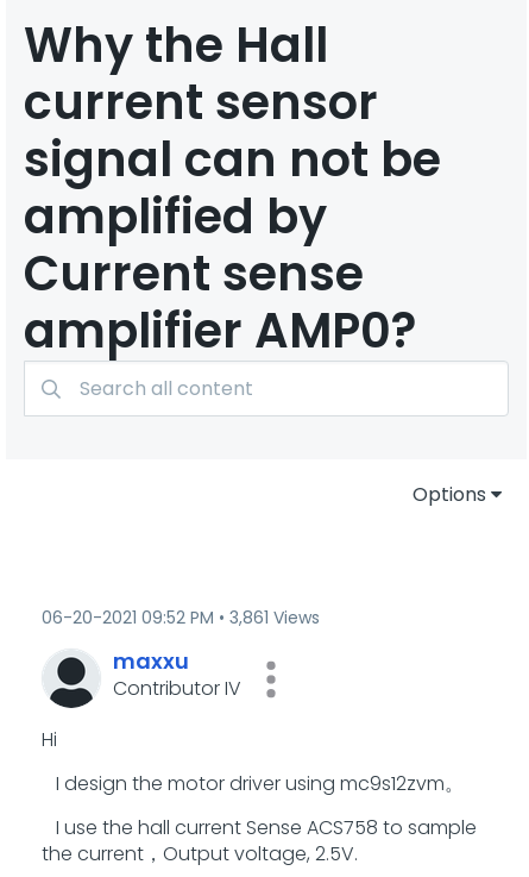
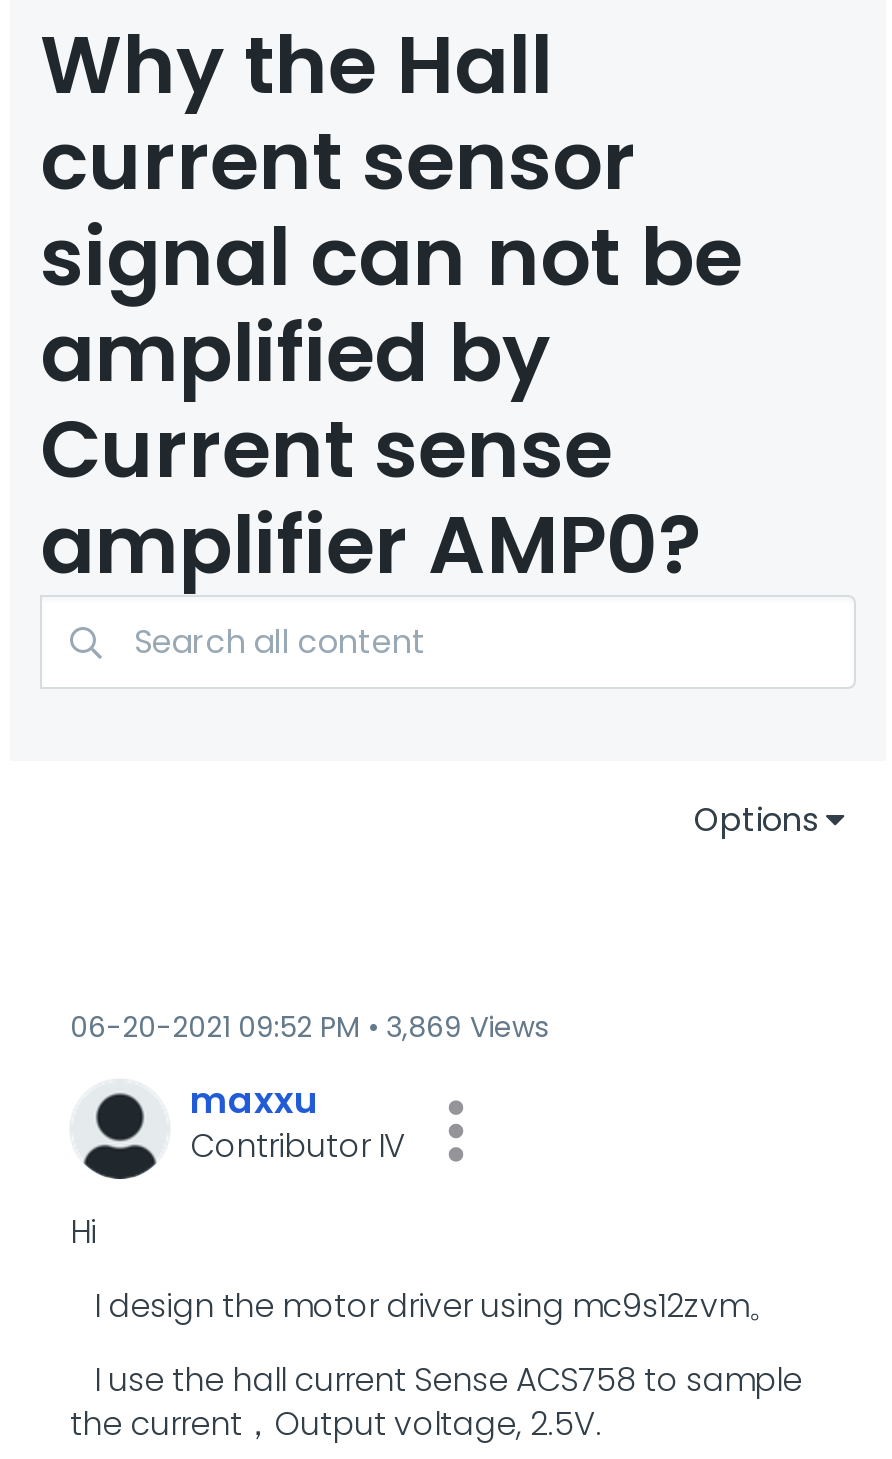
[42,606,320,629] 06-20-2021 09:52 PM 3,861 Views -> [70,1007,548,1047] 06-20-2021 09:52 PM 3,869 Views

